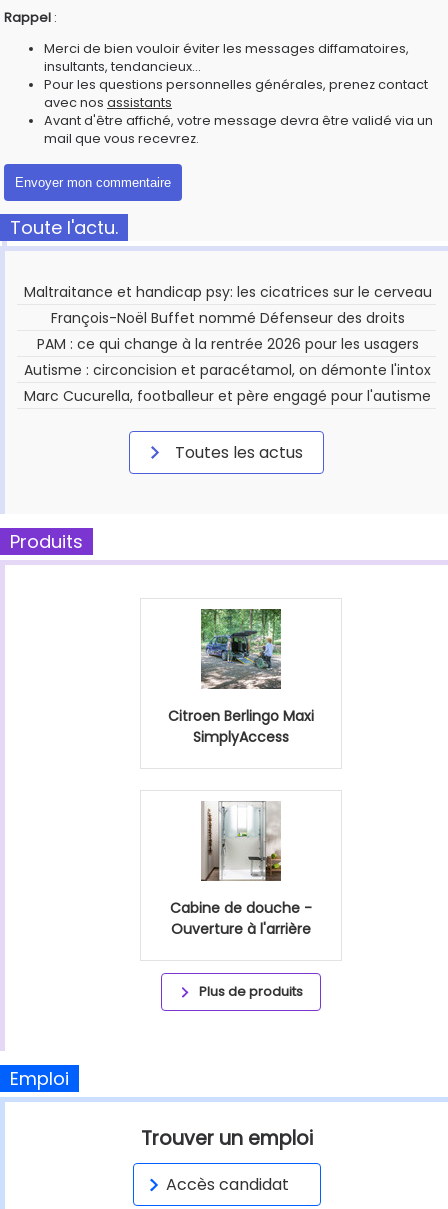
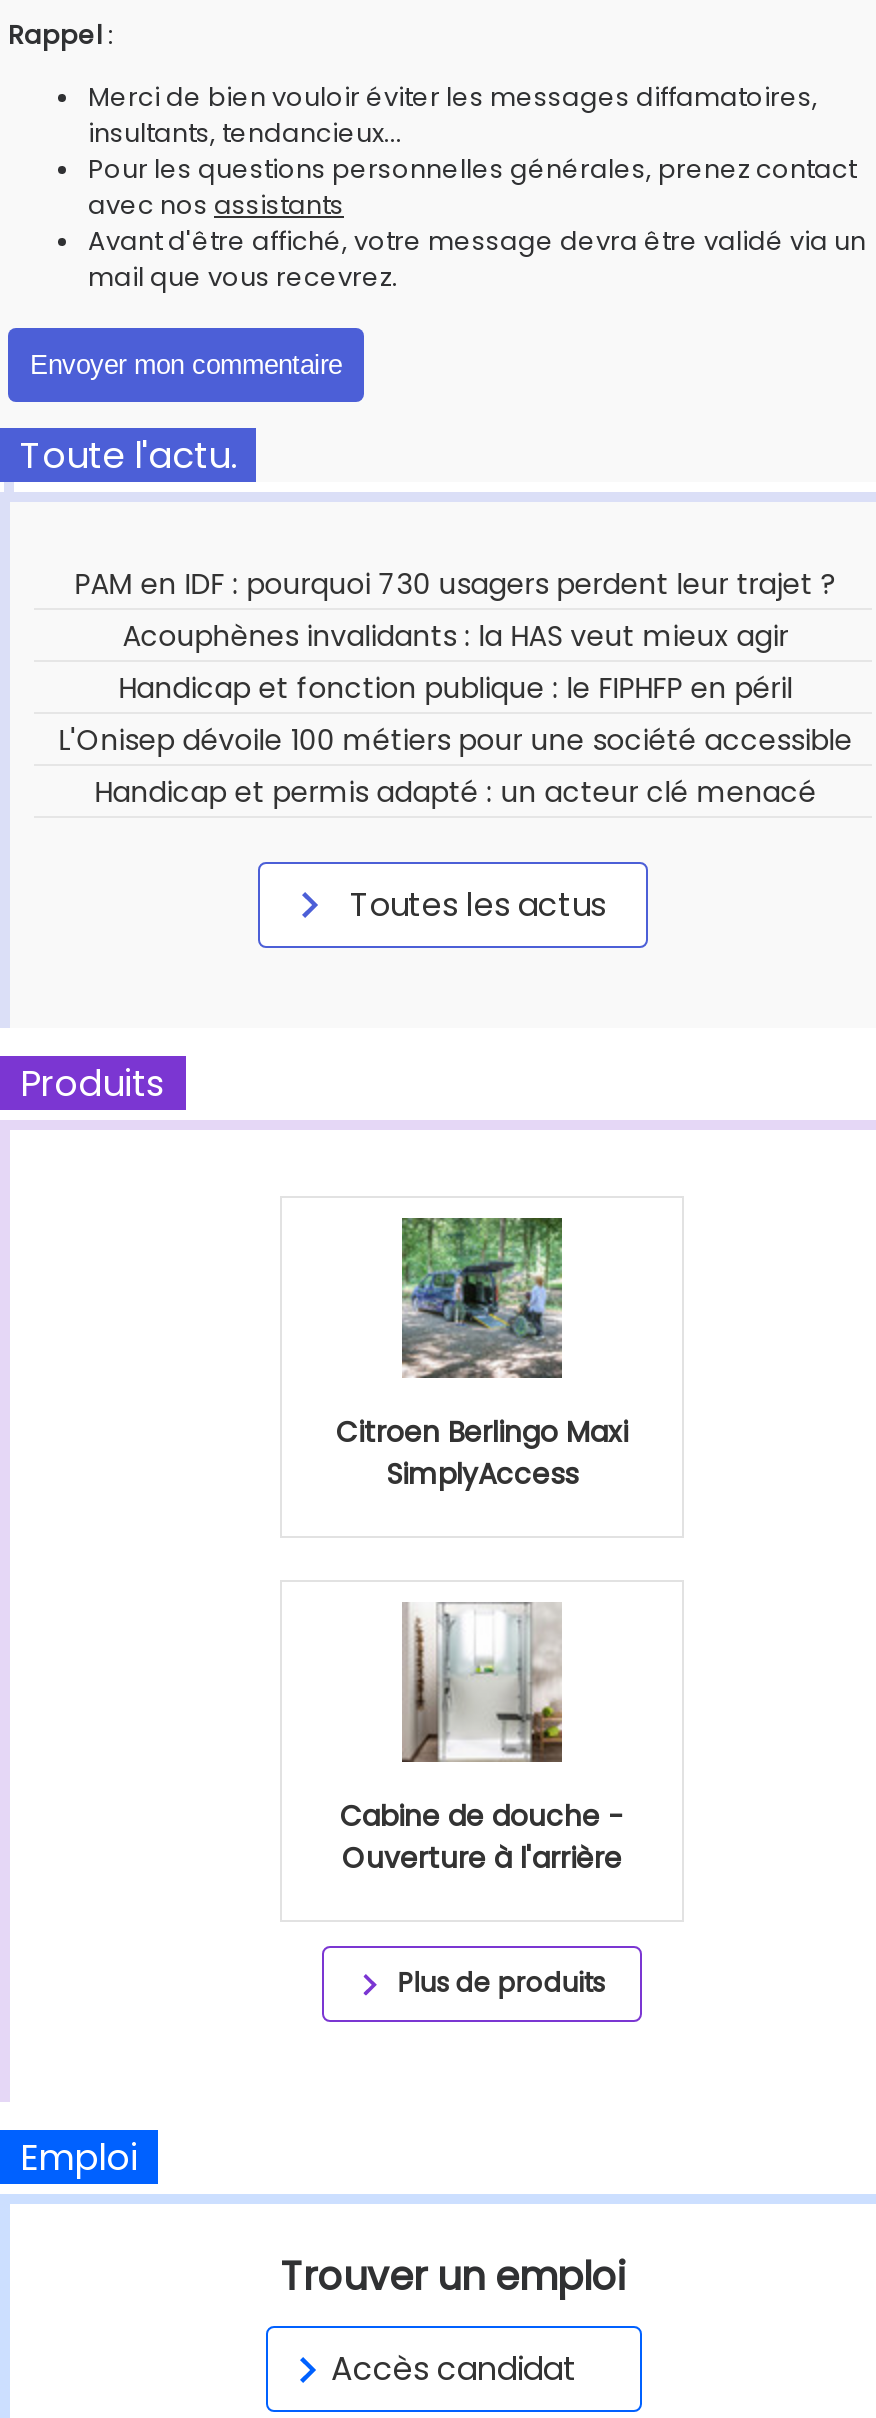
[24,282,432,406] Maltraitance et handicap psy: les cicatrices sur le cerveau | François-Noël Buffet nommé Défenseur des droits | PAM : ce qui change à la rentrée 2026 pour les usagers | Autisme : circoncision et paracétamol, on démonte l'intox | Marc Cucurella, footballeur et père engagé pour l'autisme -> [58,564,852,812] PAM en IDF : pourquoi 730 usagers perdent leur trajet ? | Acouphènes invalidants : la HAS veut mieux agir | Handicap et fonction publique : le FIPHFP en péril | L'Onisep dévoile 100 métiers pour une société accessible | Handicap et permis adapté : un acteur clé menacé

